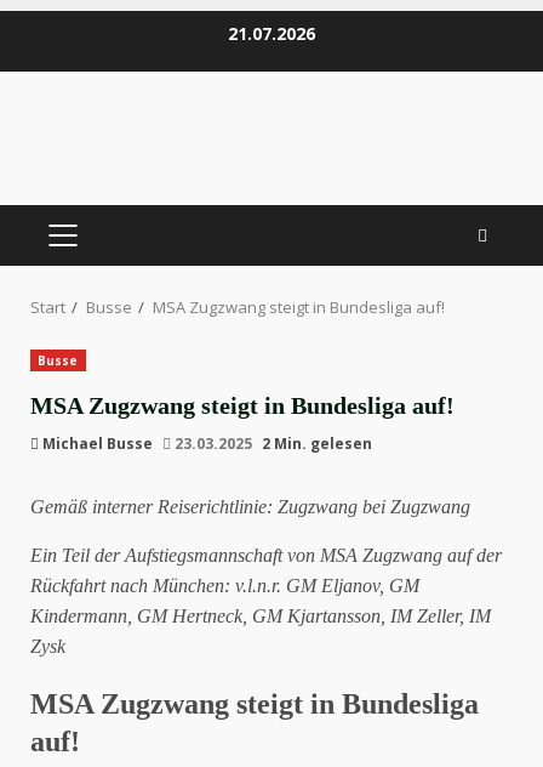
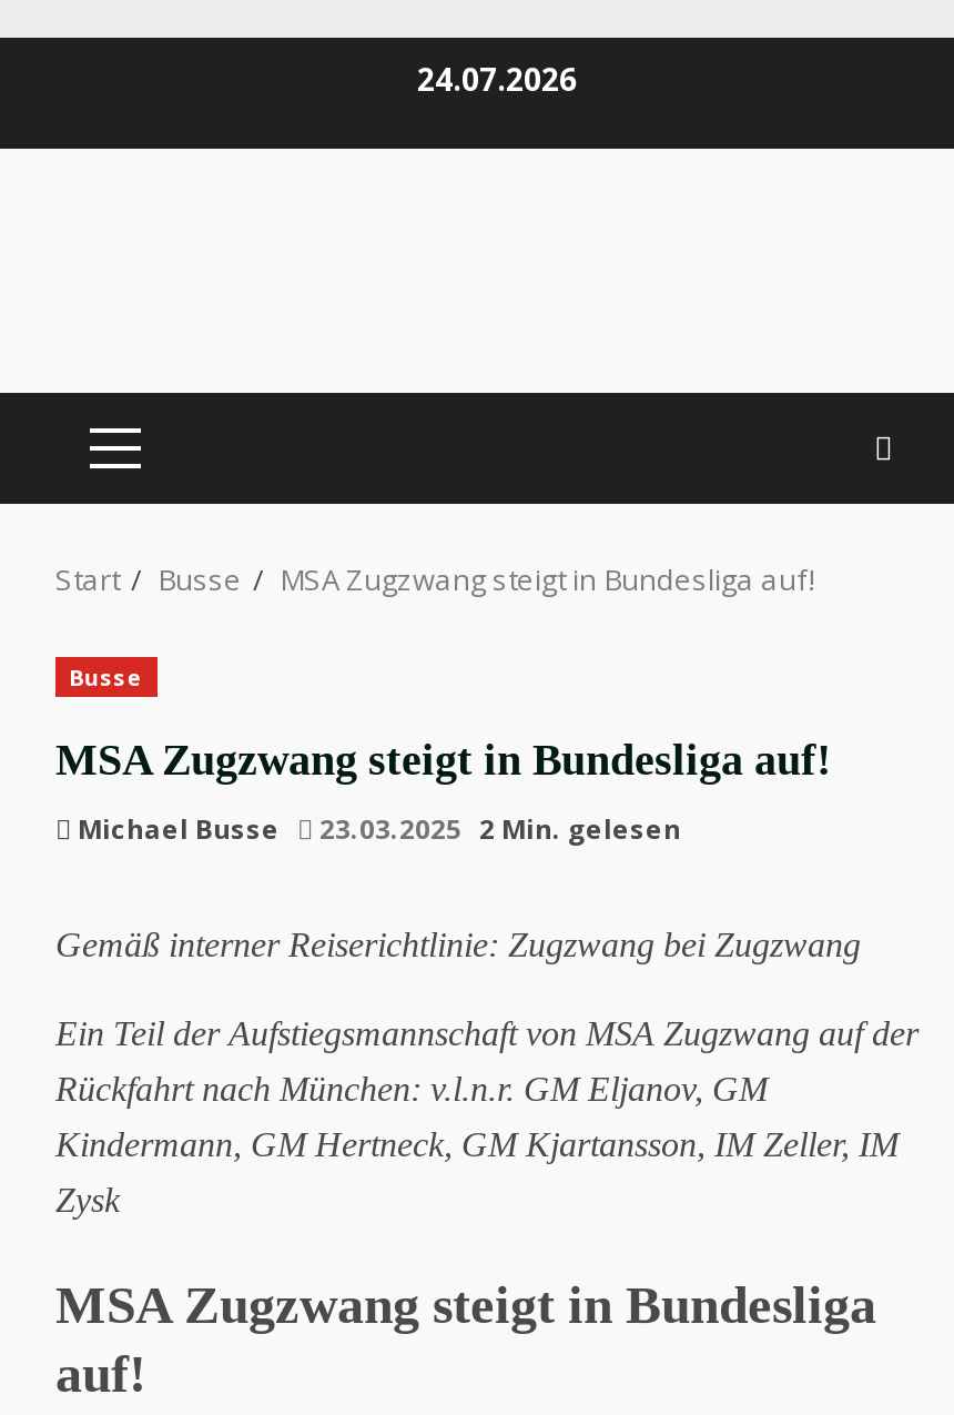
[228,21,315,44] 21.07.2026 -> [417,57,577,99] 24.07.2026

